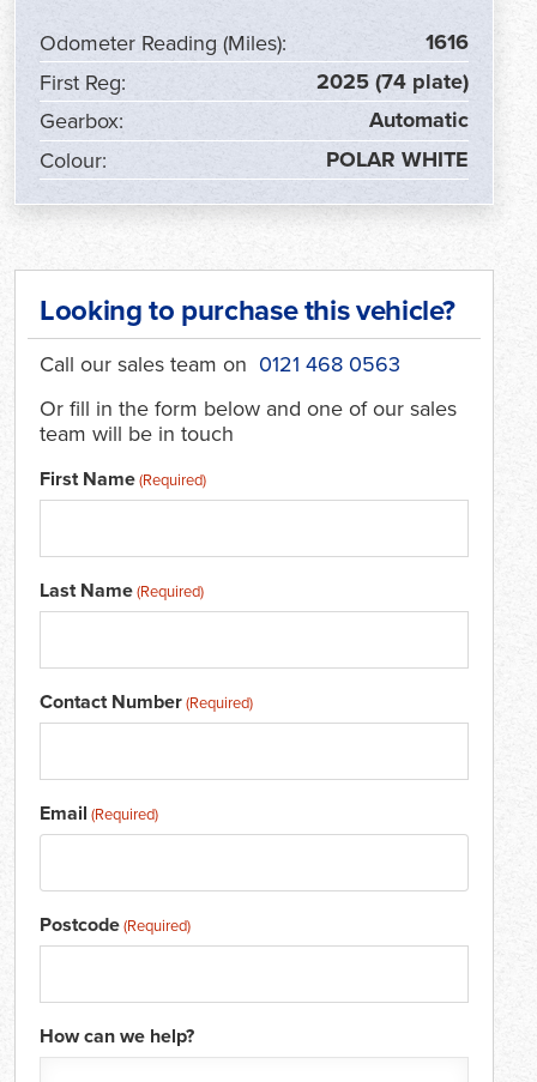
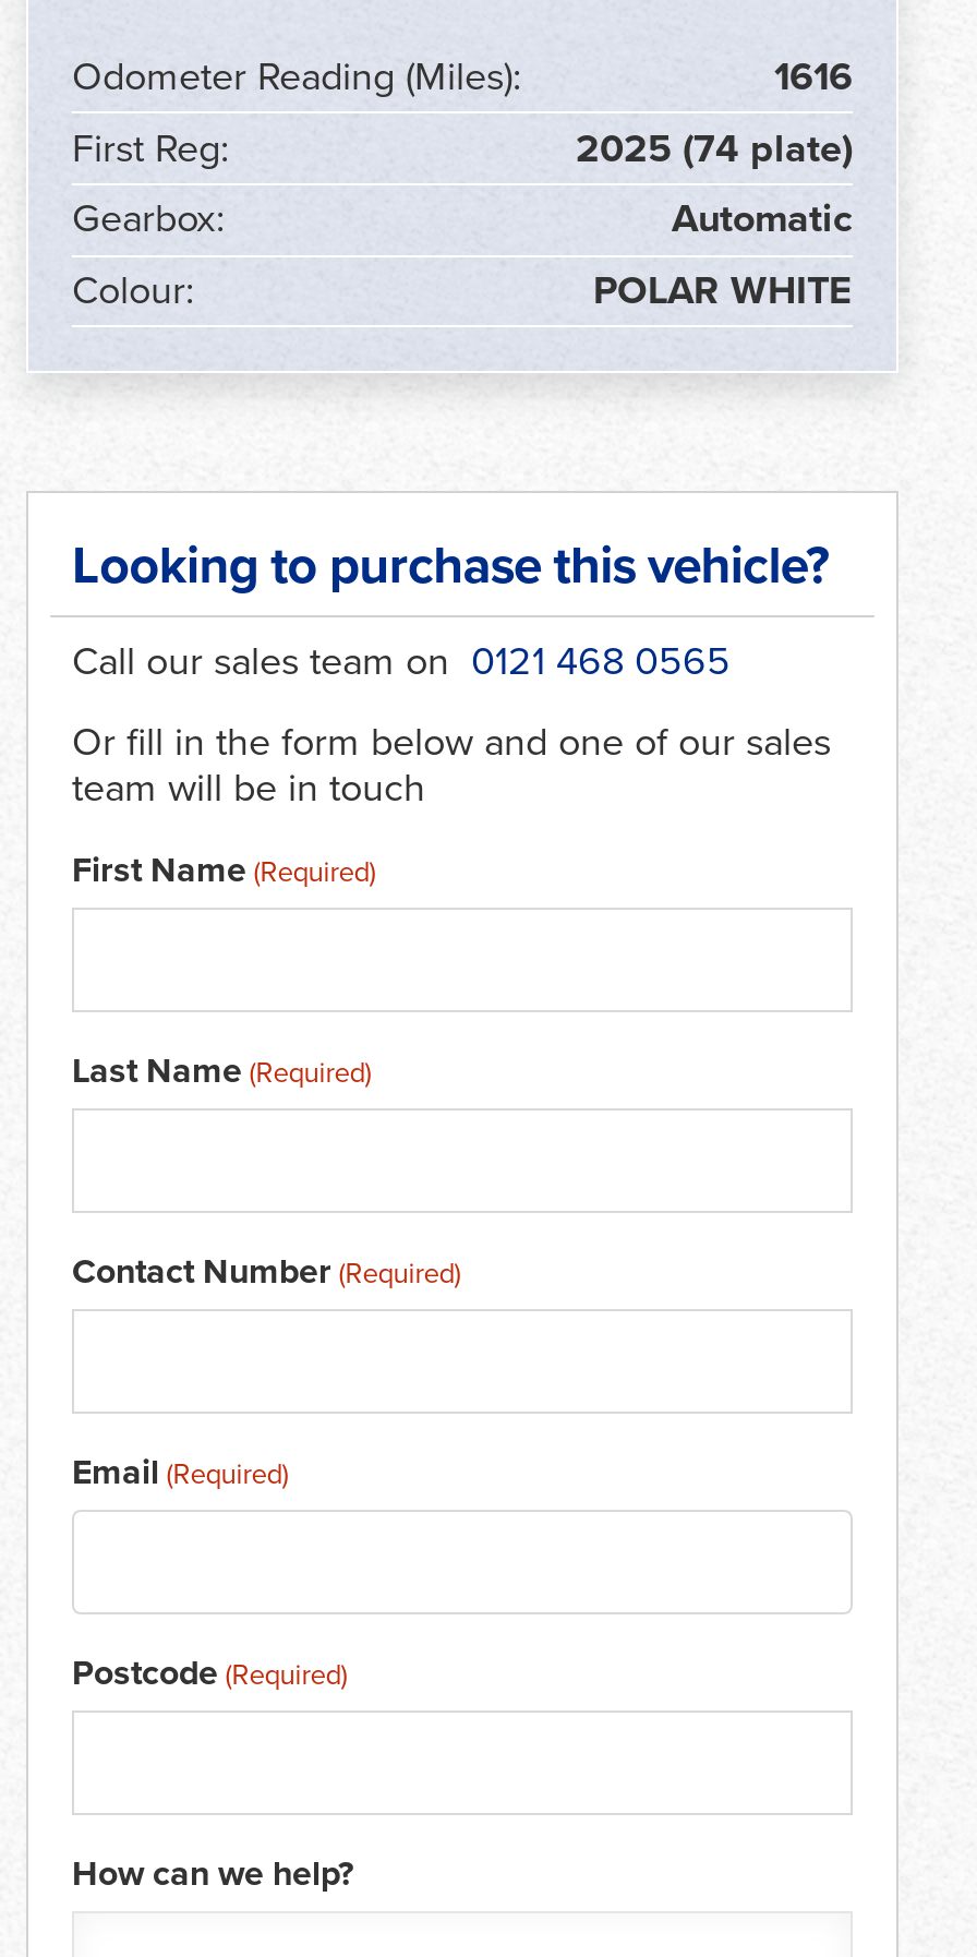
[40,349,400,379] Call our sales team on 0121 468 0563 -> [72,634,731,691] Call our sales team on 0121 468 0565

